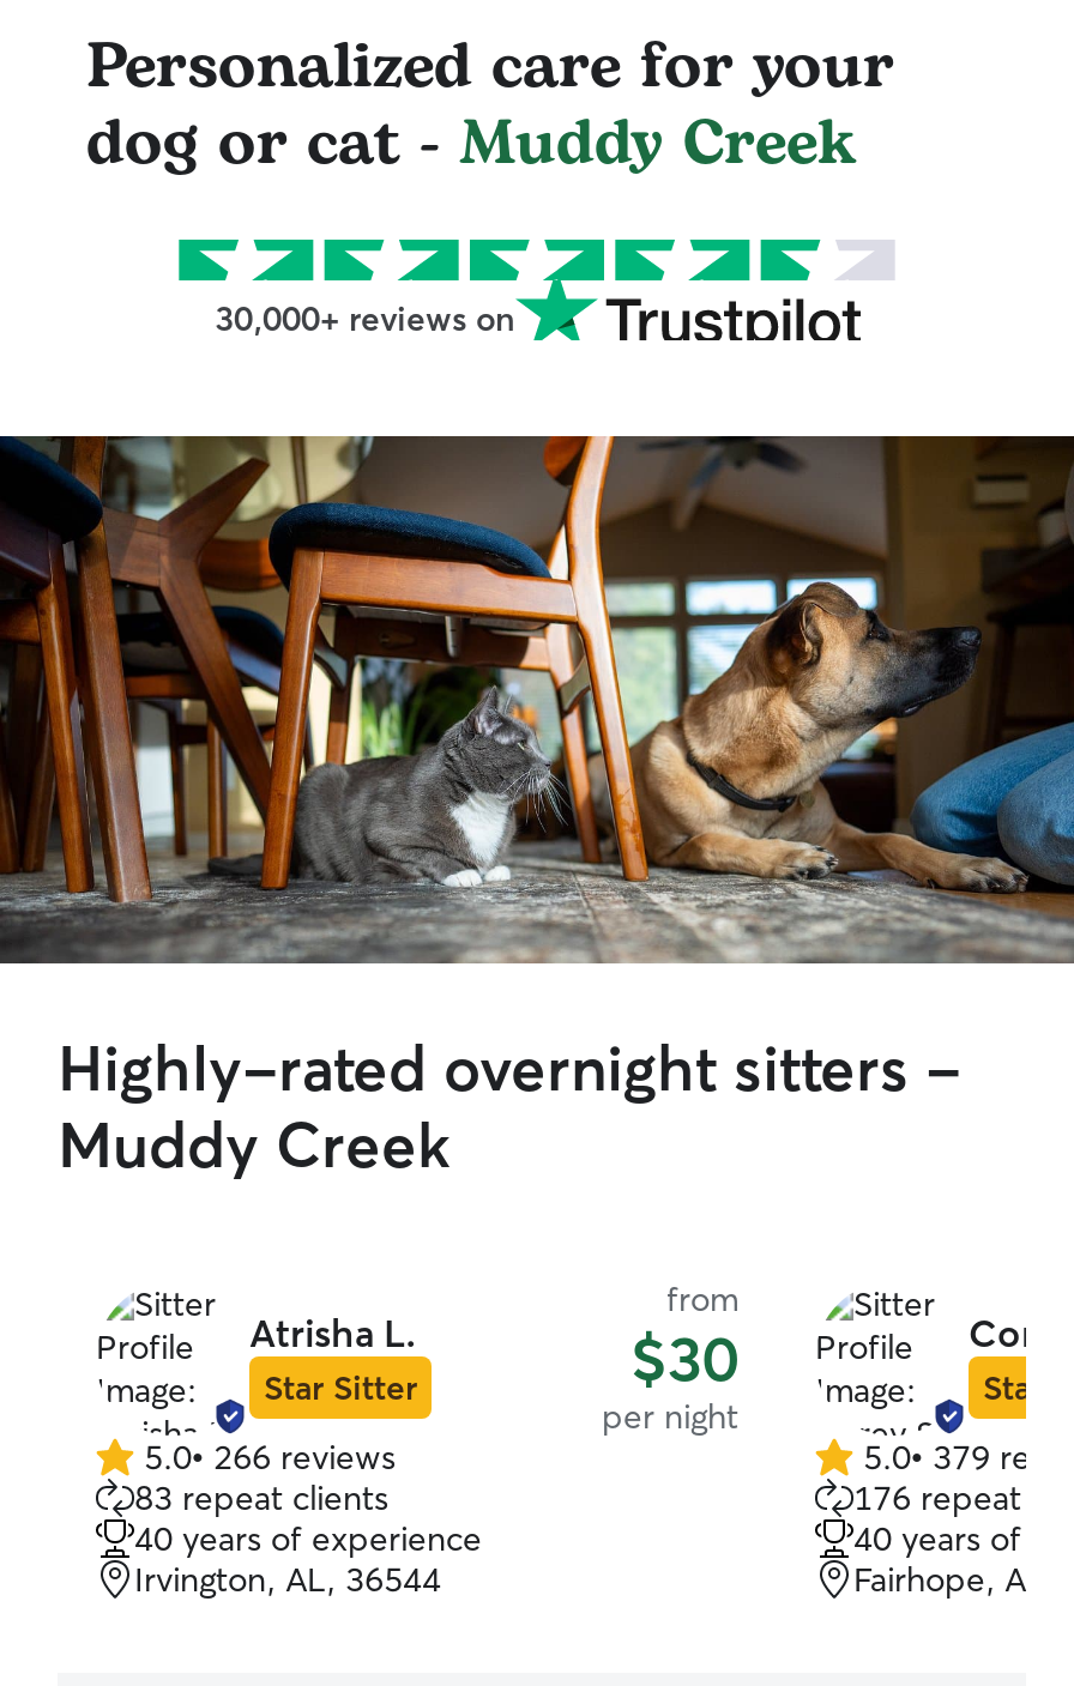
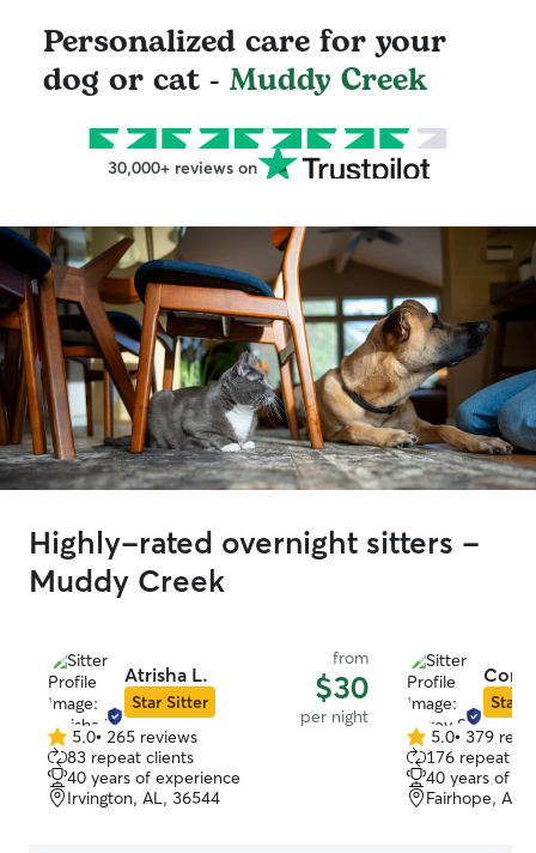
[144,1435,396,1478] 5.0• 266 reviews -> [72,726,197,747] 5.0• 265 reviews

